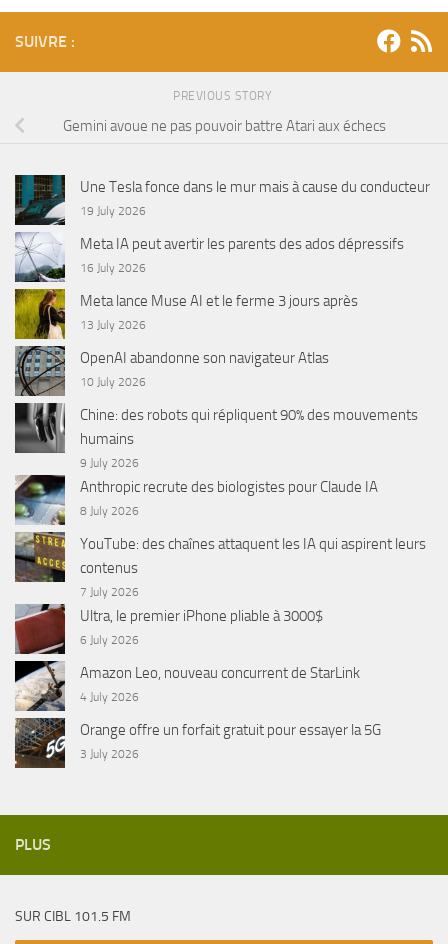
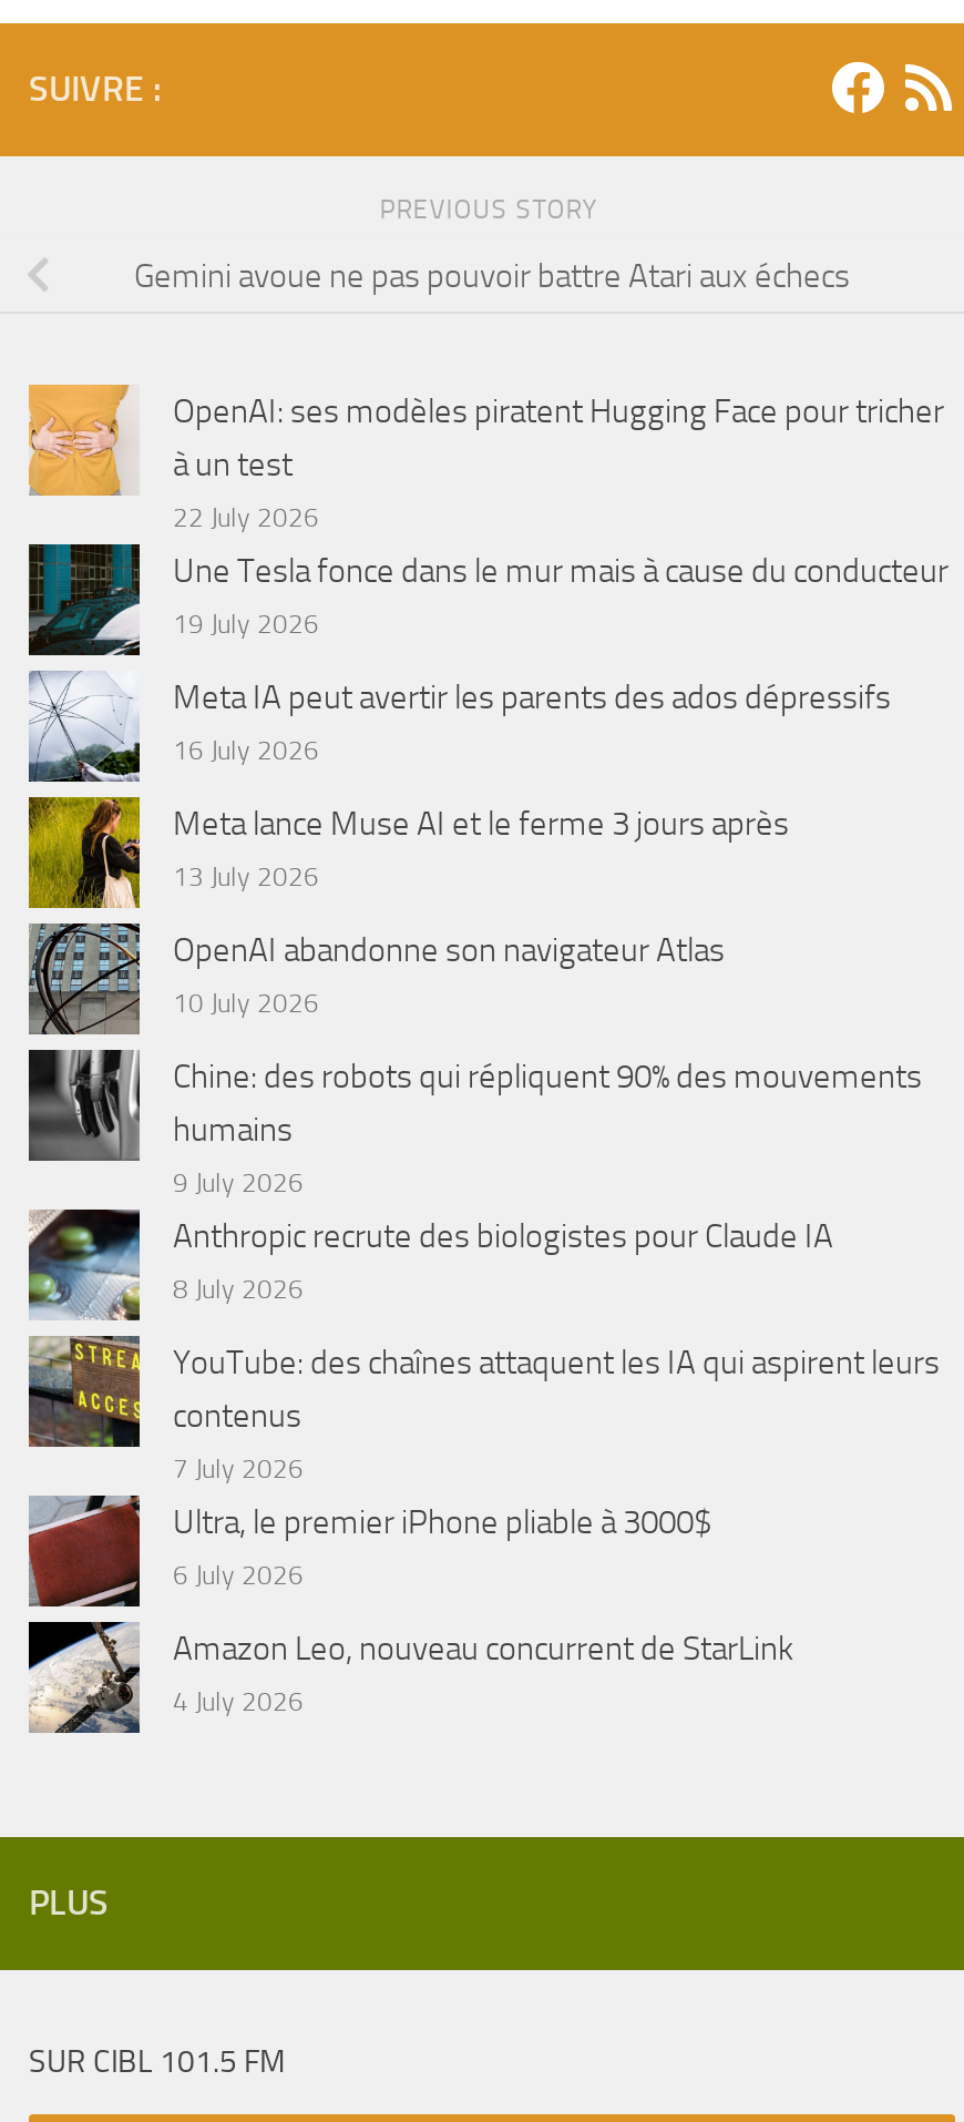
none -> [27,384,944,532] [image] | OpenAI: ses modèles piratent Hugging Face pour tricher | à un test | 22 July 2026
moved [13,174,430,704] -> [24,541,948,1716]: [image] | Une Tesla fonce dans le mur mais à cause du conducteur | 19 July 2026 | ... | Amazon Leo, nouveau concurrent de StarLink | 4 July 2026
[14,717,381,769] [image] | Orange offre un forfait gratuit pour essayer la 5G | 3 July 2026 -> none

